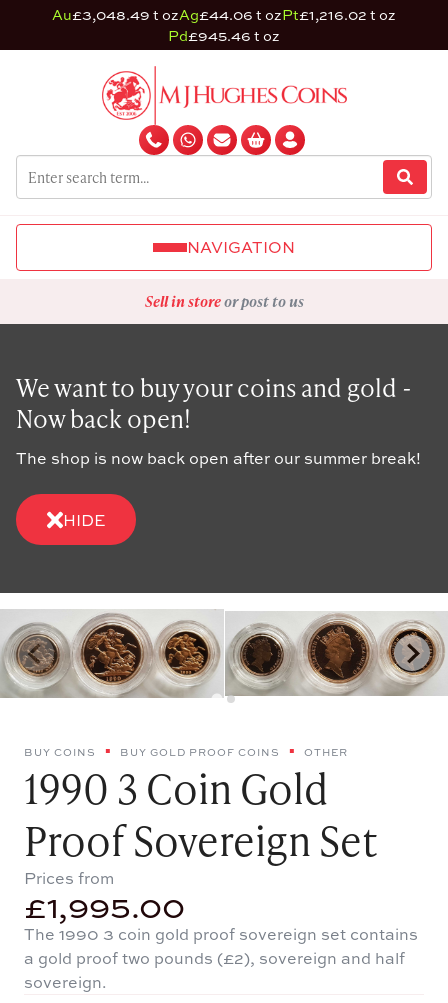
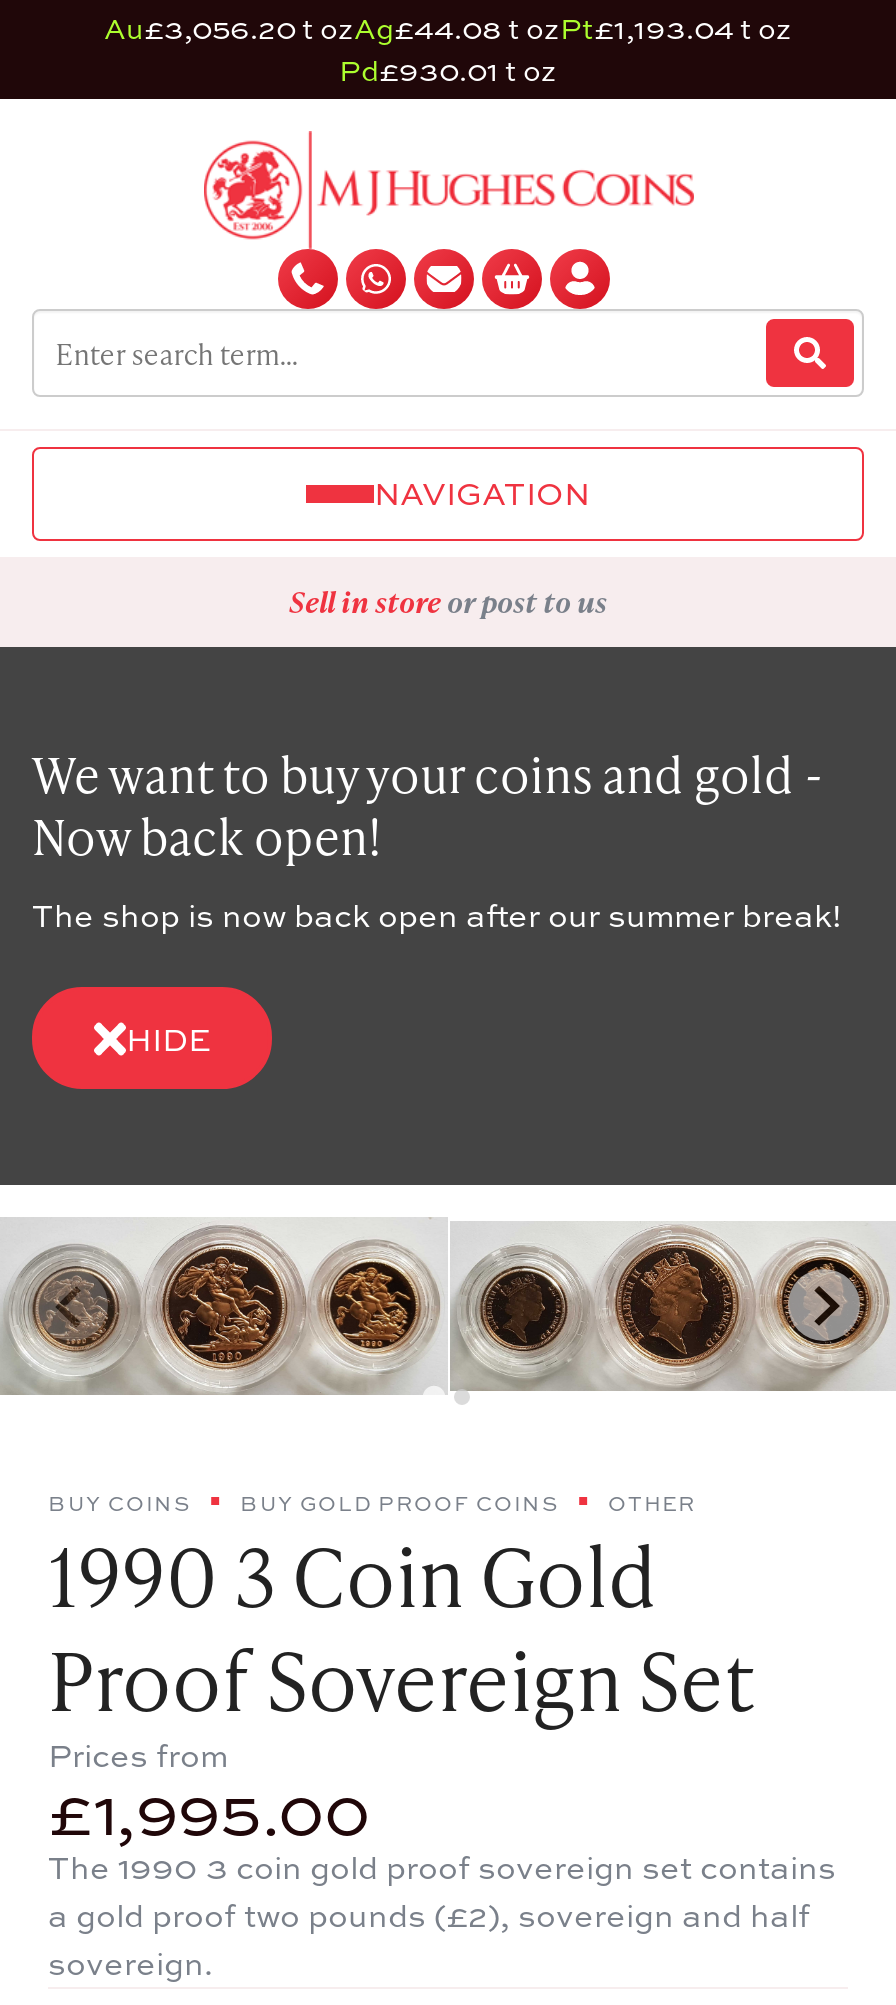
[52,5,396,24] Au£3,048.49 t ozAg£44.06 t ozPt£1,216.02 t oz -> [104,9,792,47] Au£3,056.20 t ozAg£44.08 t ozPt£1,193.04 t oz
[168,26,280,45] Pd£945.46 t oz -> [339,51,557,89] Pd£930.01 t oz

